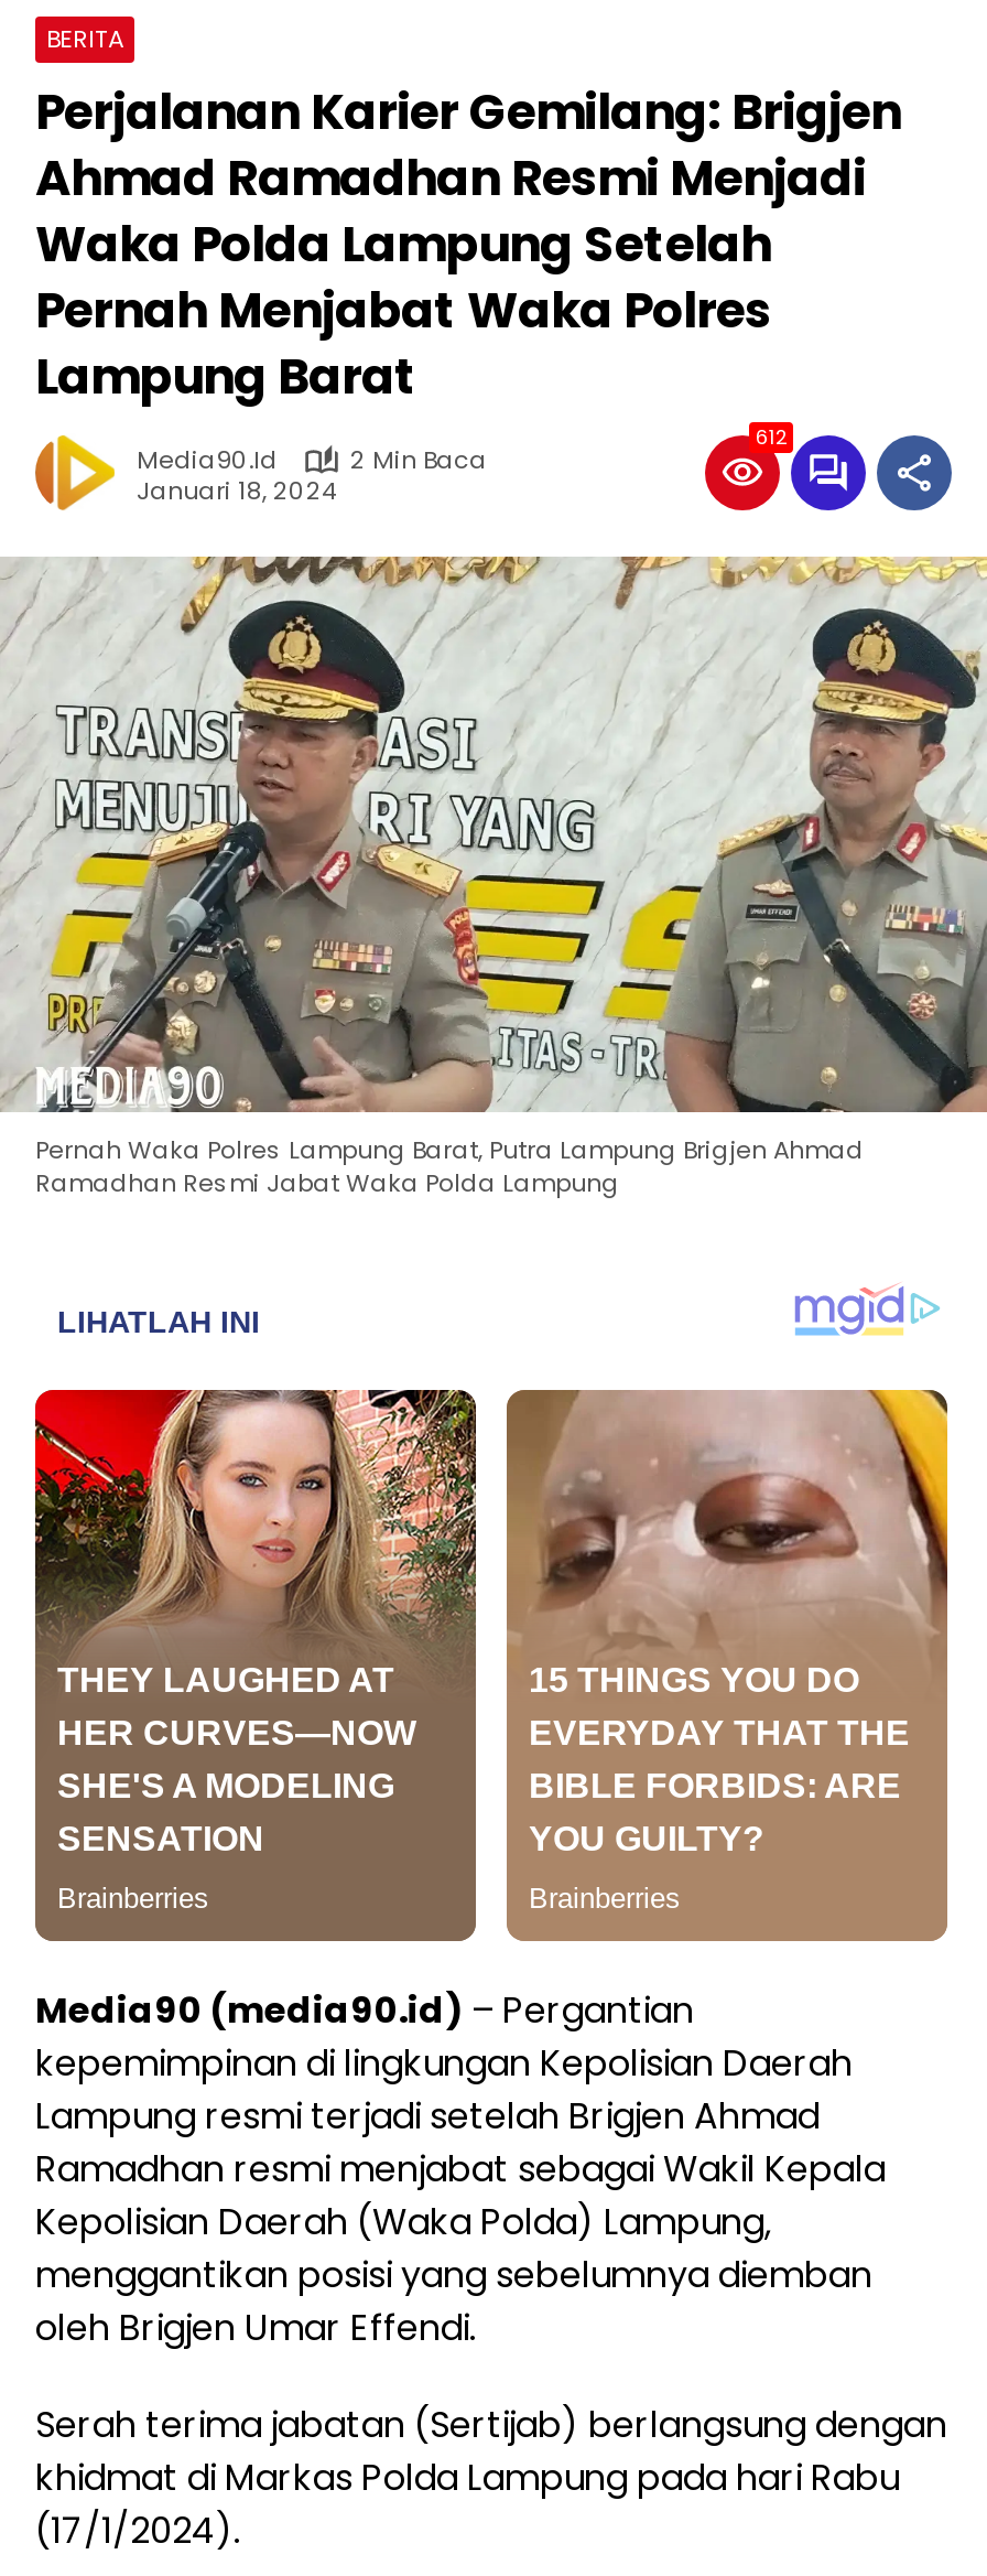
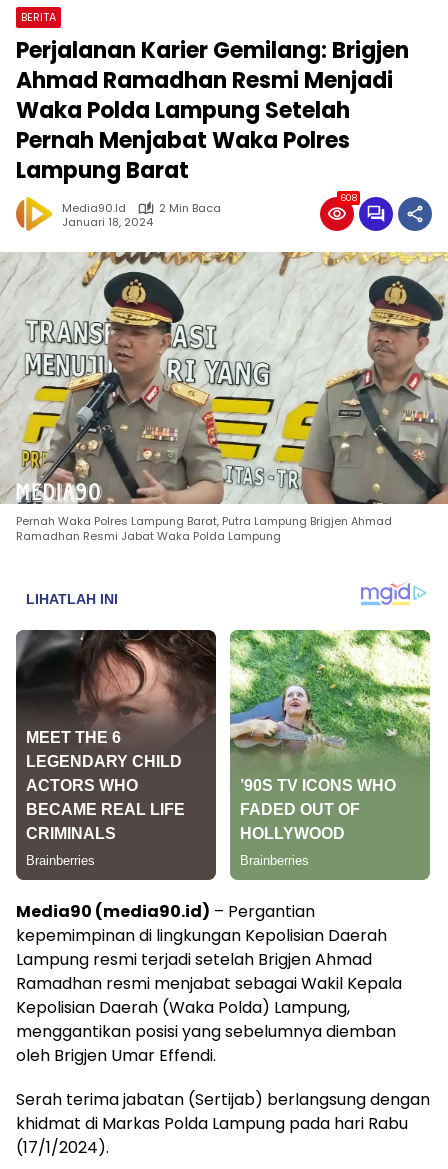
[756,424,787,451] 612 -> [340,192,357,204] 608
[33,1388,478,1941] [image] -> [15,629,217,880] [image]
[505,1388,950,1941] [image] -> [229,629,430,880] [image]

